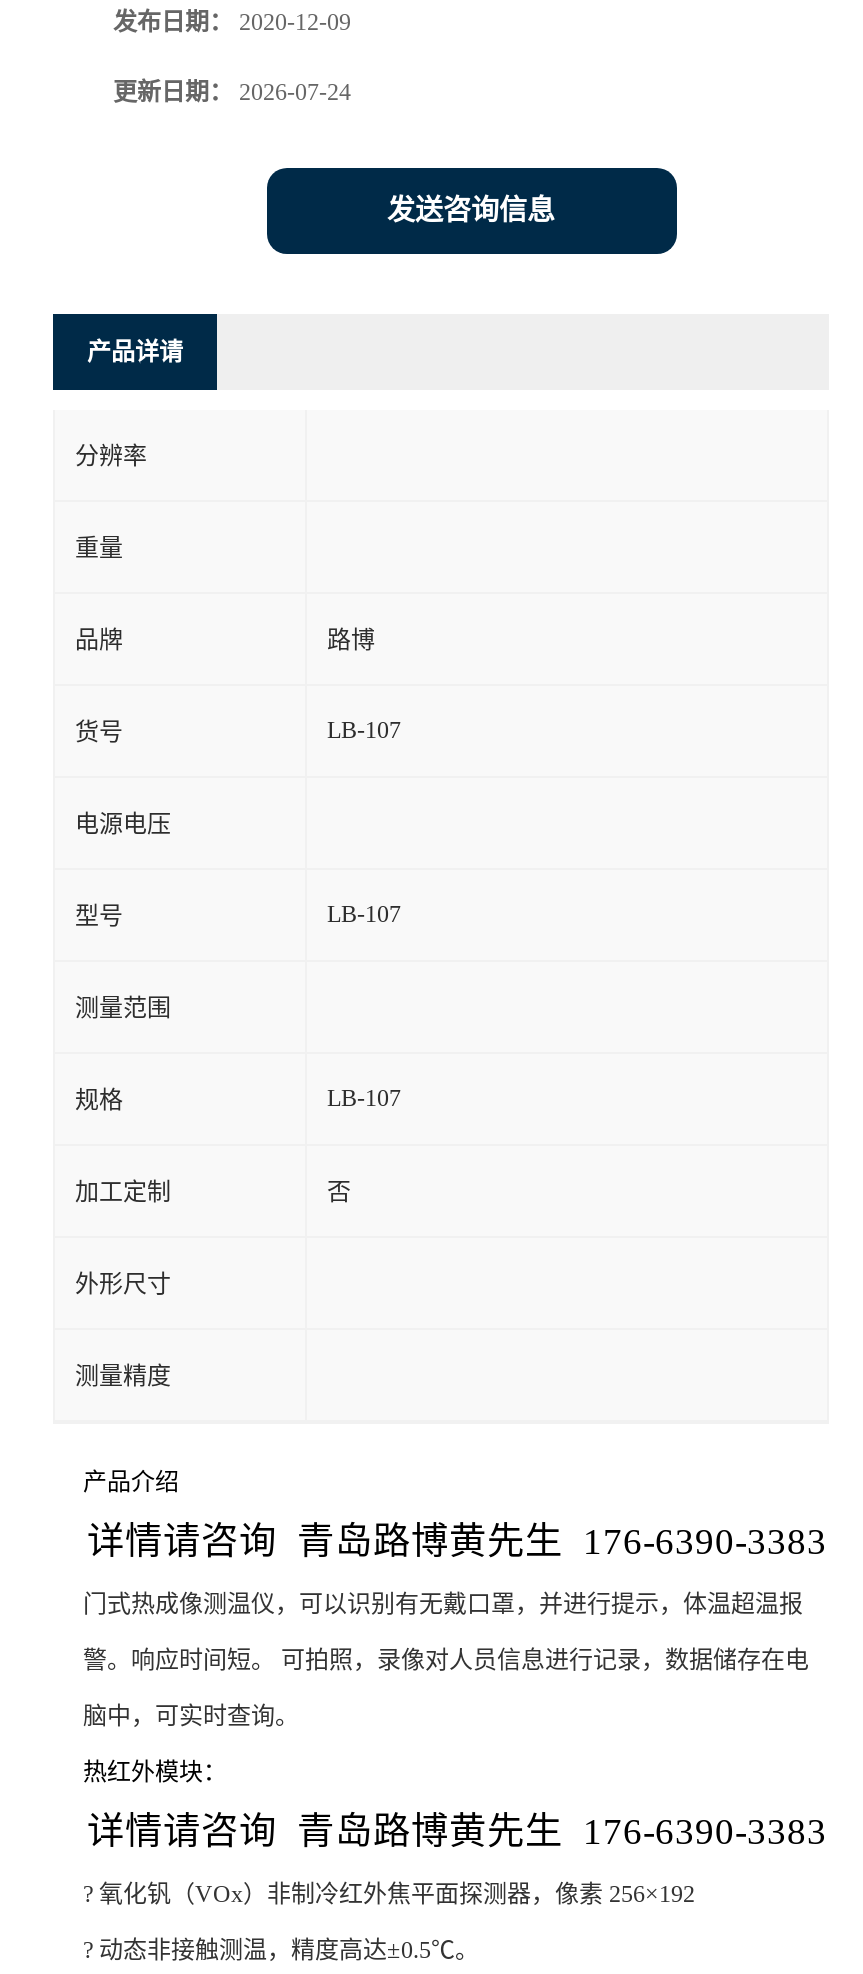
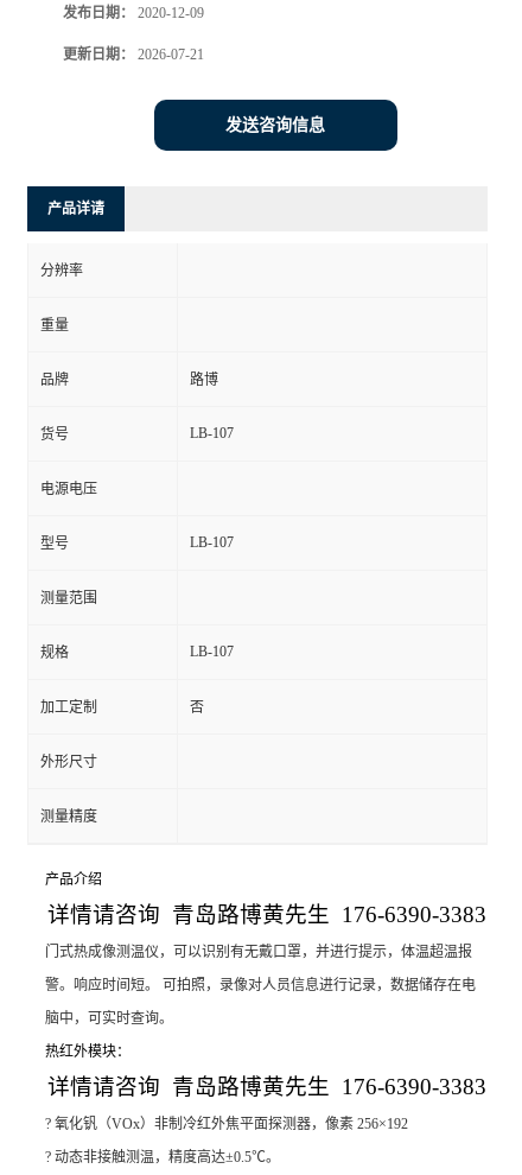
[113,78,351,106] 更新日期：2026-07-24 -> [63,46,204,63] 更新日期：2026-07-21

